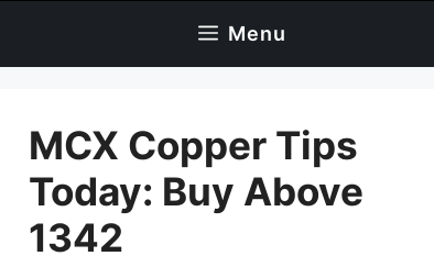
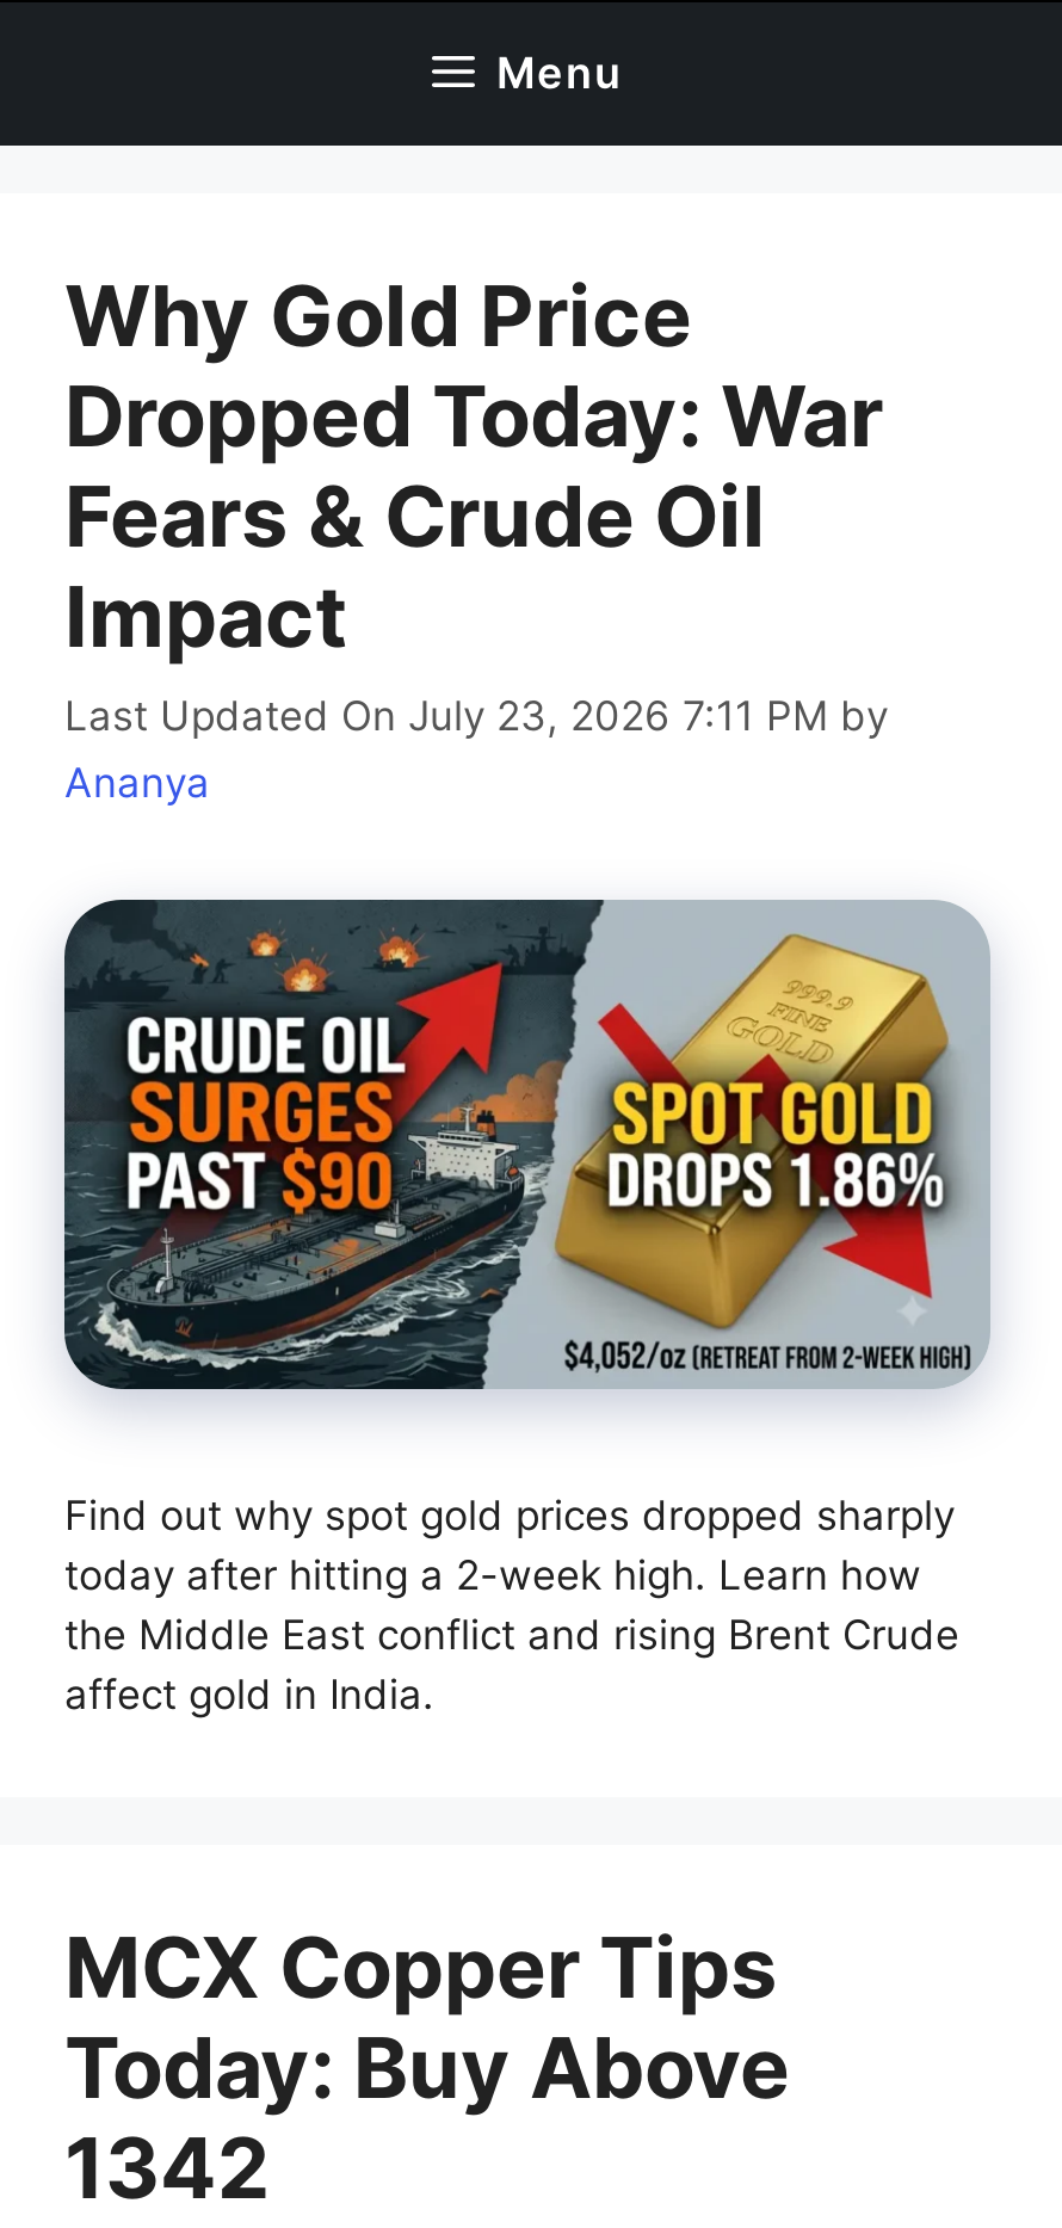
none -> [60,895,995,1718] [image] | Find out why spot gold prices dropped sharply | today after hitting a 2-week high. Learn how | the Middle East conflict and rising Brent Crude | affect gold in India.
none -> [64,265,888,806] Why Gold Price | Dropped Today: War | Fears & Crude Oil | Impact | Last Updated On July 23, 2026 7:11 PM by | Ananya

